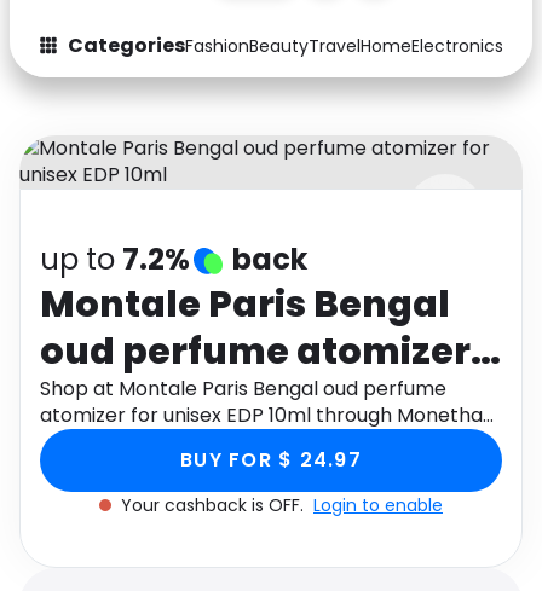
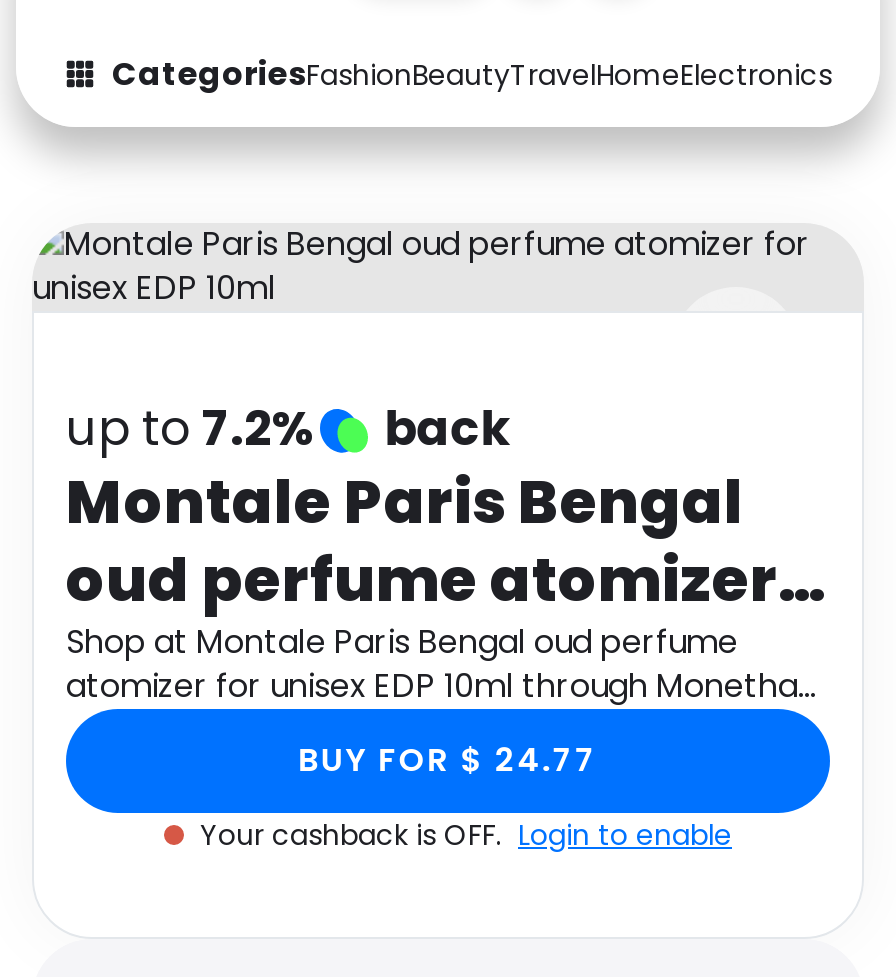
[180,446,362,474] BUY FOR $ 24.97 -> [298,737,598,783] BUY FOR $ 24.77

